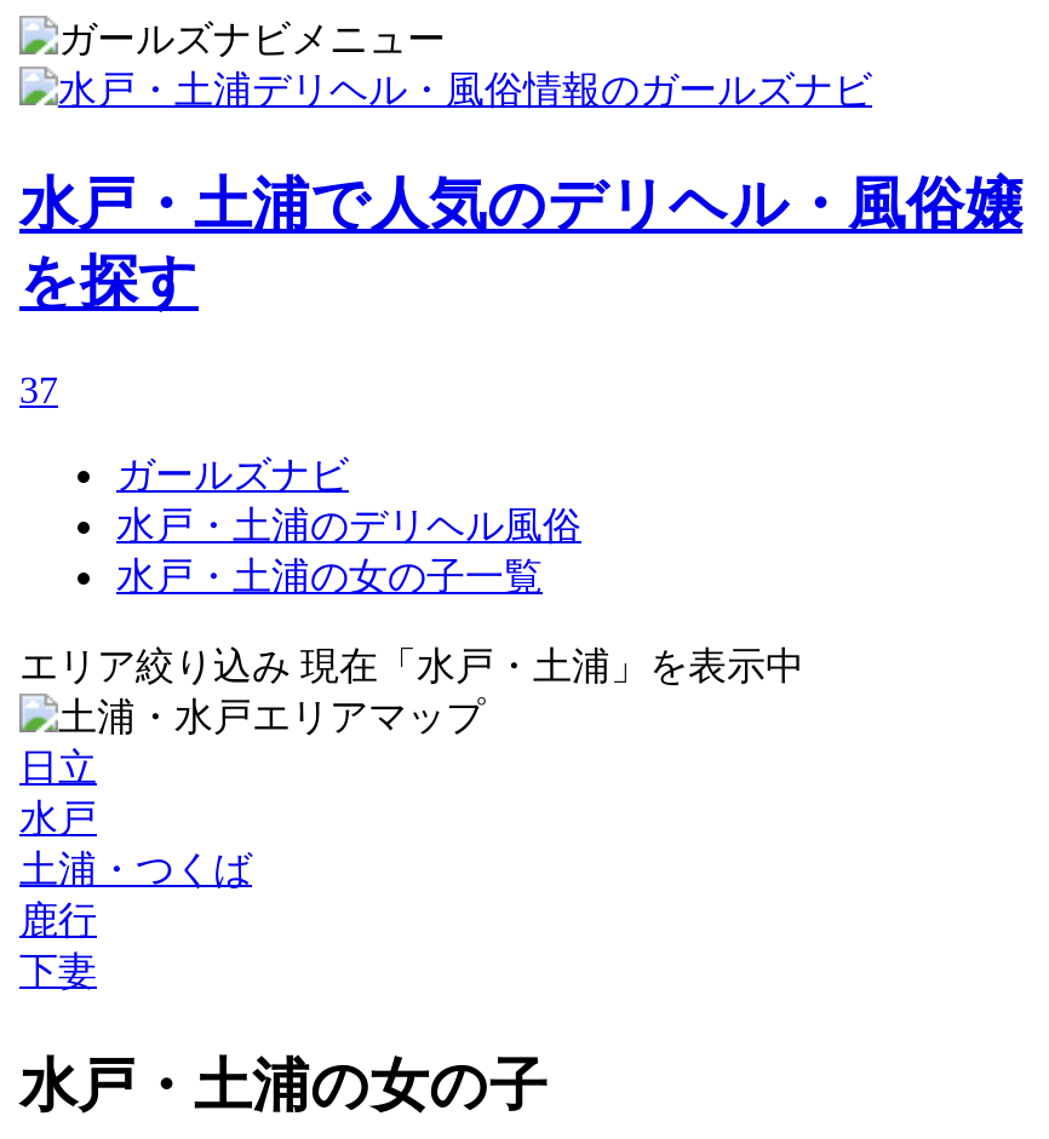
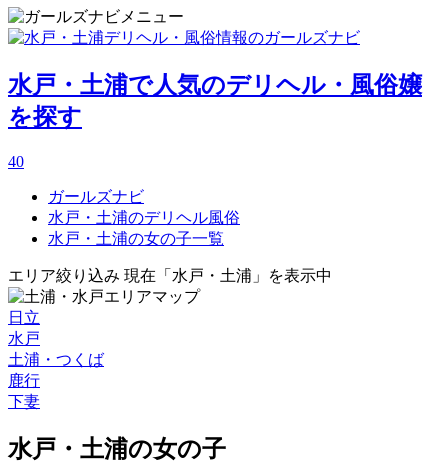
[19,369,58,410] 37 -> [8,153,24,170] 40

